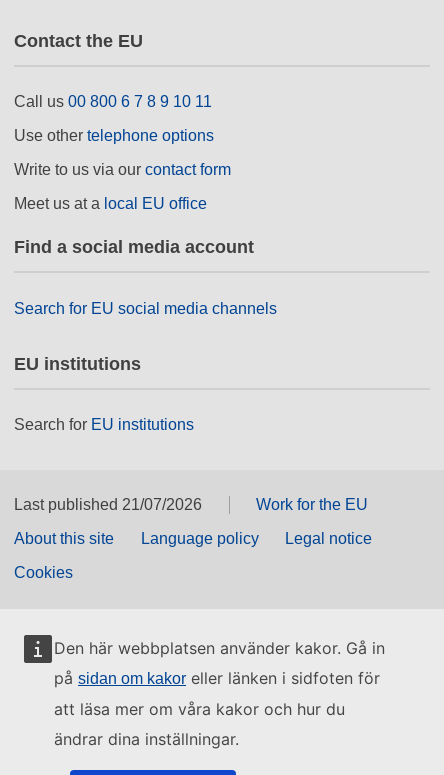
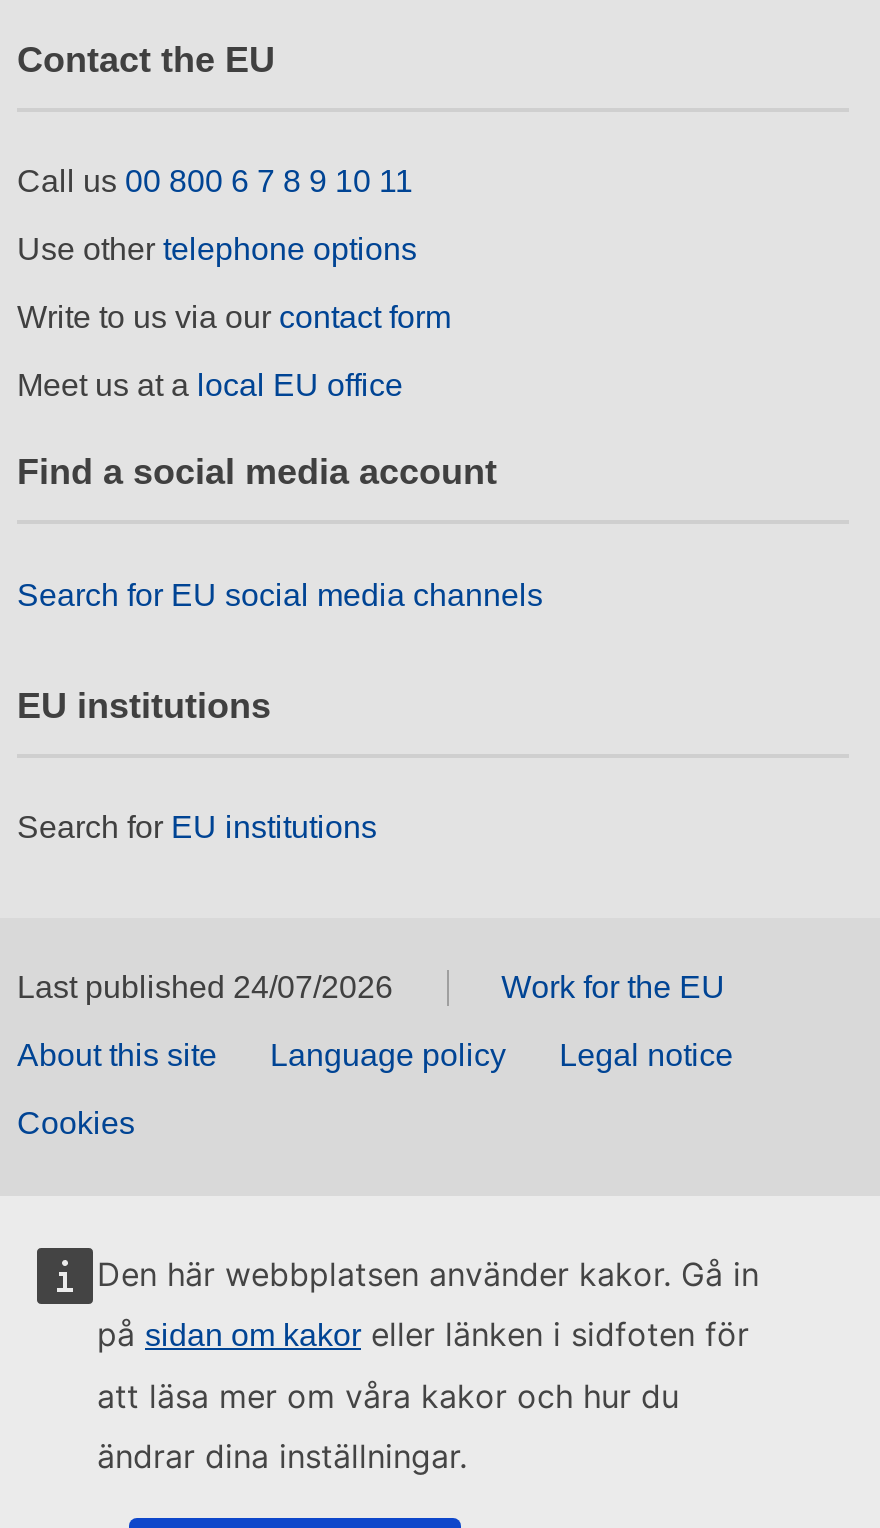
[14,496,202,513] Last published 21/07/2026 -> [17,971,393,1005] Last published 24/07/2026

